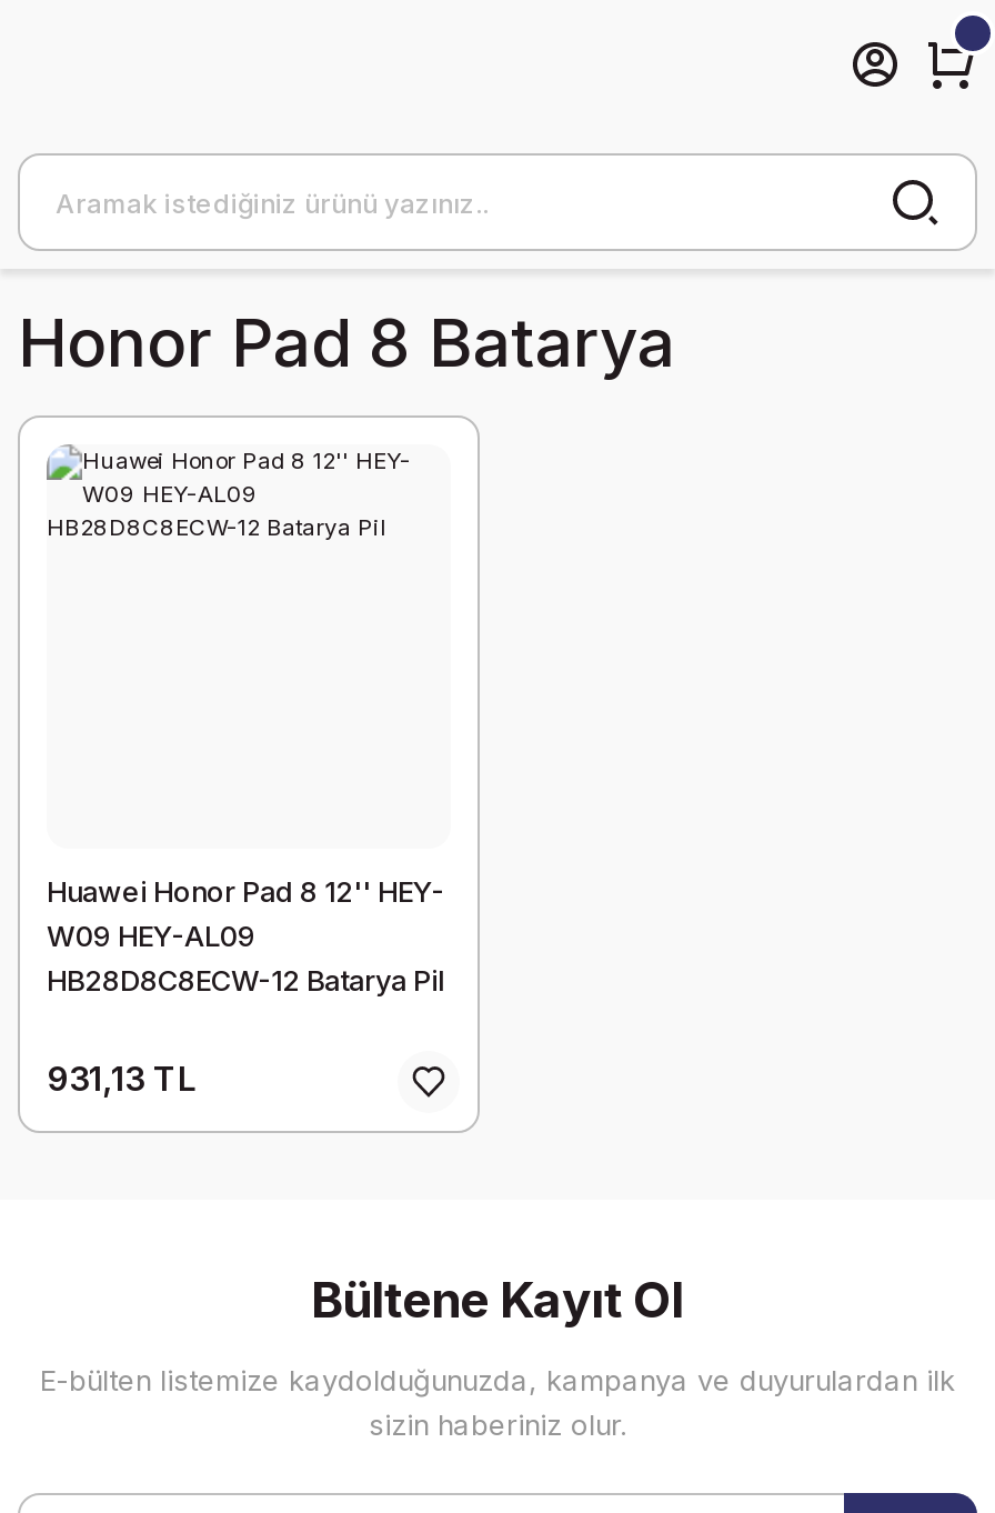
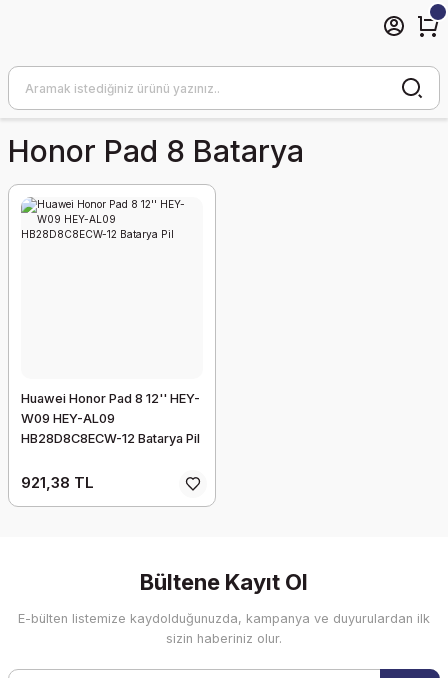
[47,1058,198,1100] 931,13 TL -> [21,473,94,492] 921,38 TL

